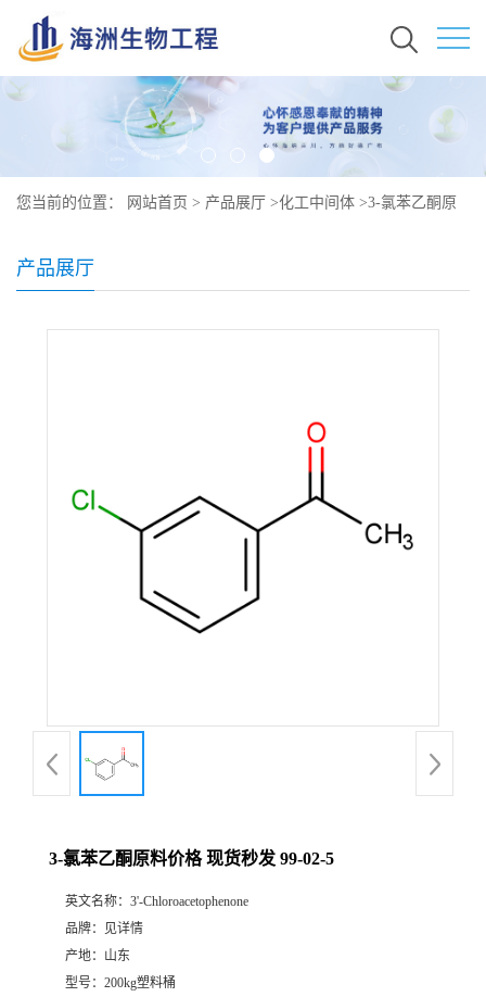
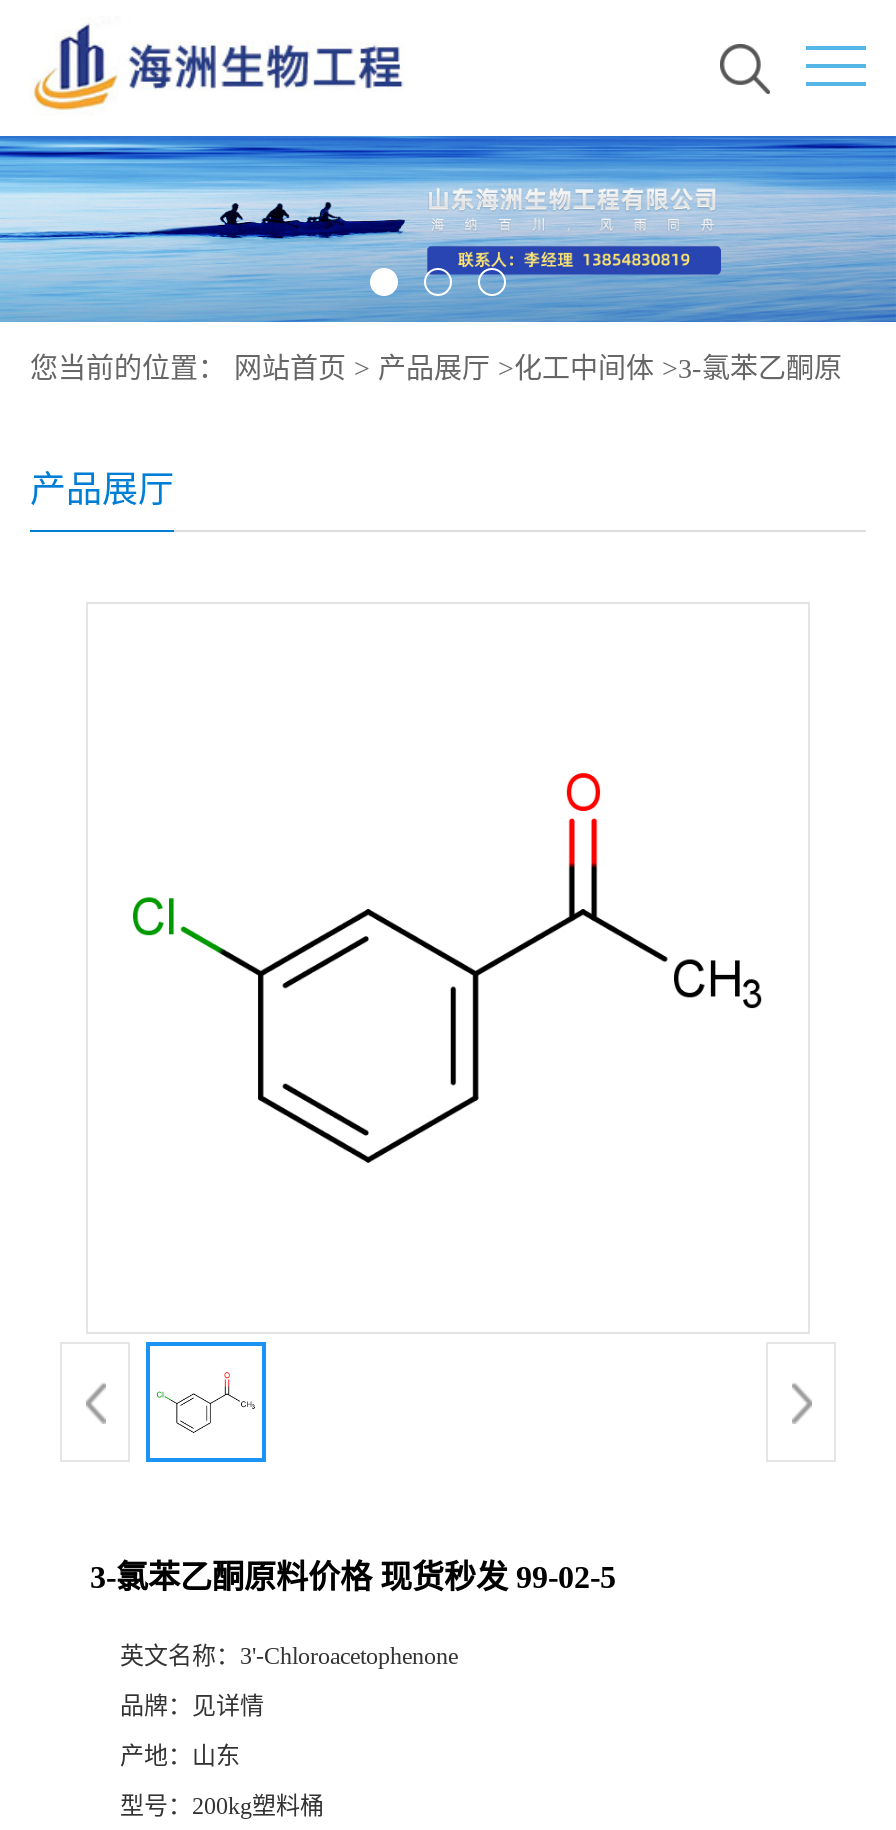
[3,75,483,177] [image] -> [6,134,890,324] [image]

